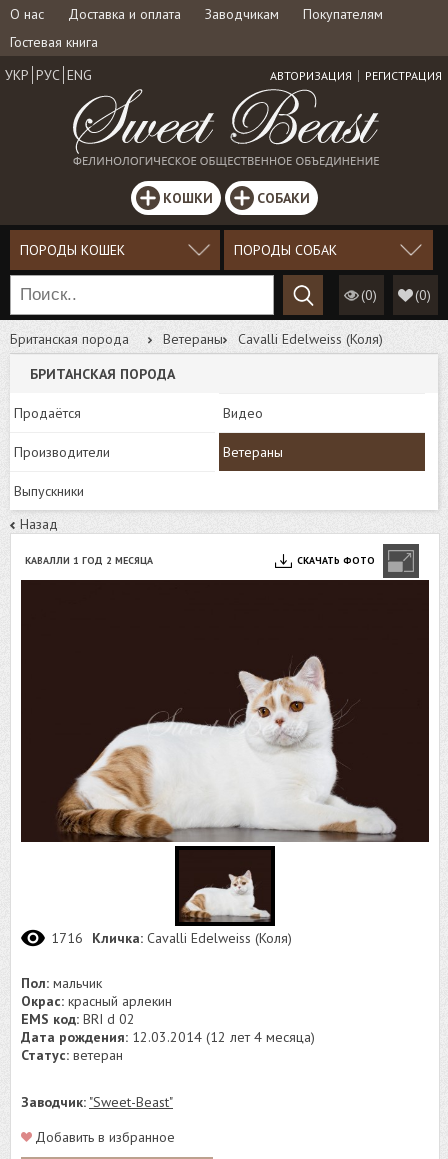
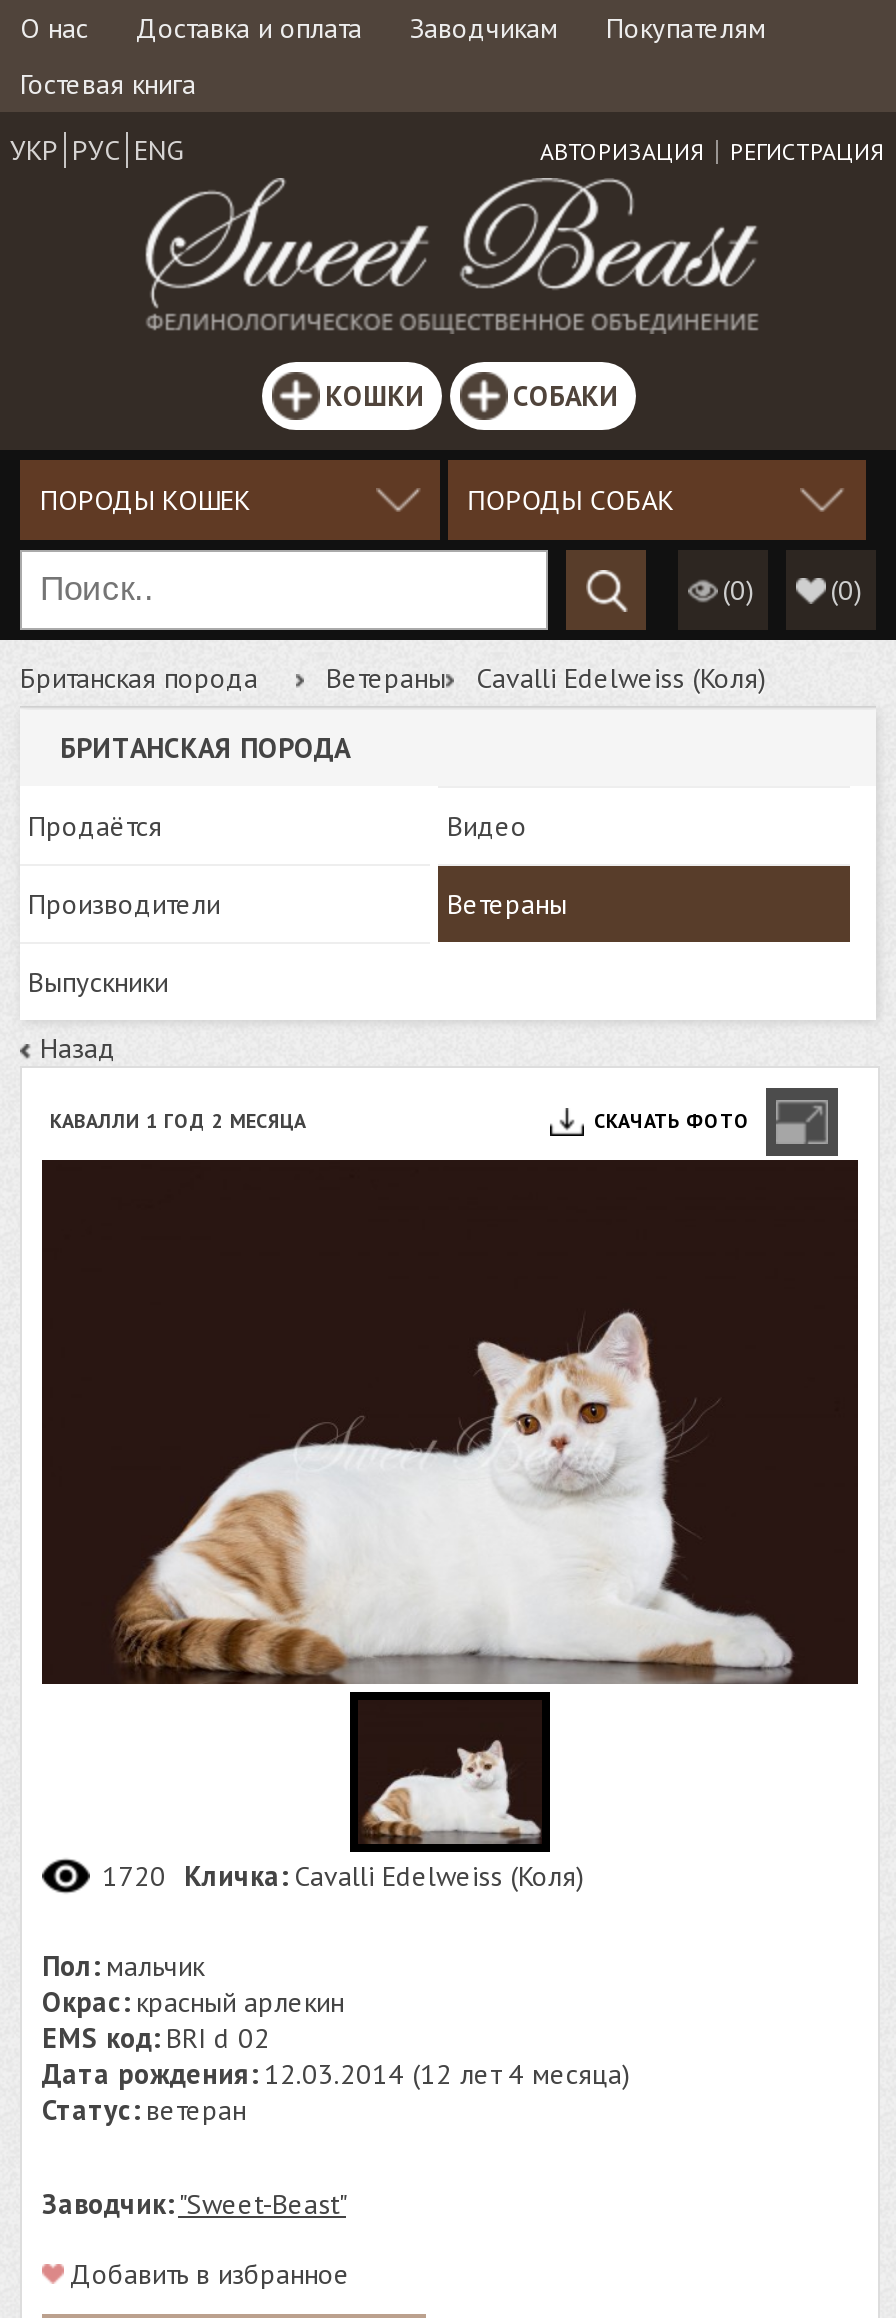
[51,929,292,947] 1716 Кличка: Cavalli Edelweiss (Коля) -> [102,1857,584,1893] 1720 Кличка: Cavalli Edelweiss (Коля)

